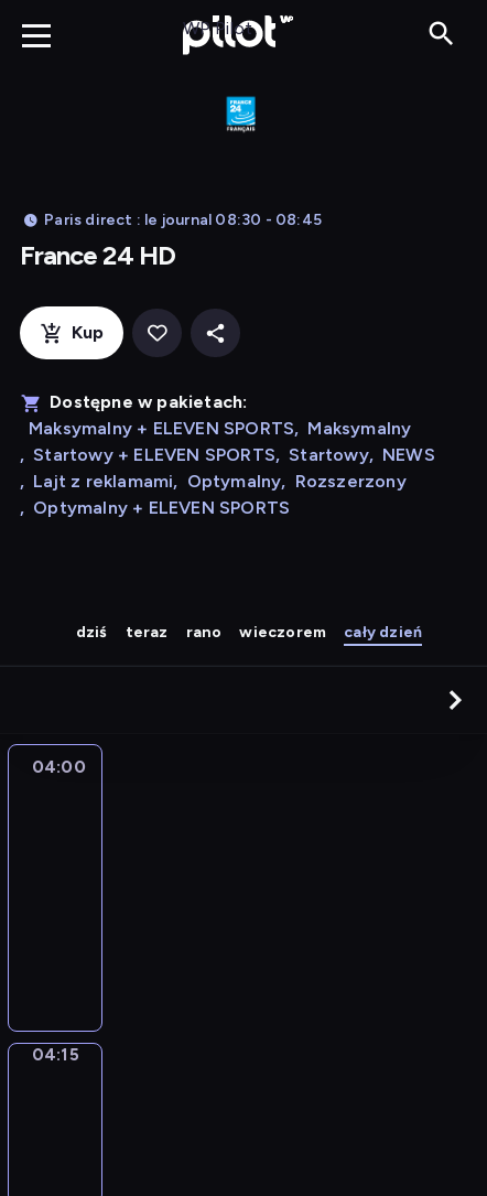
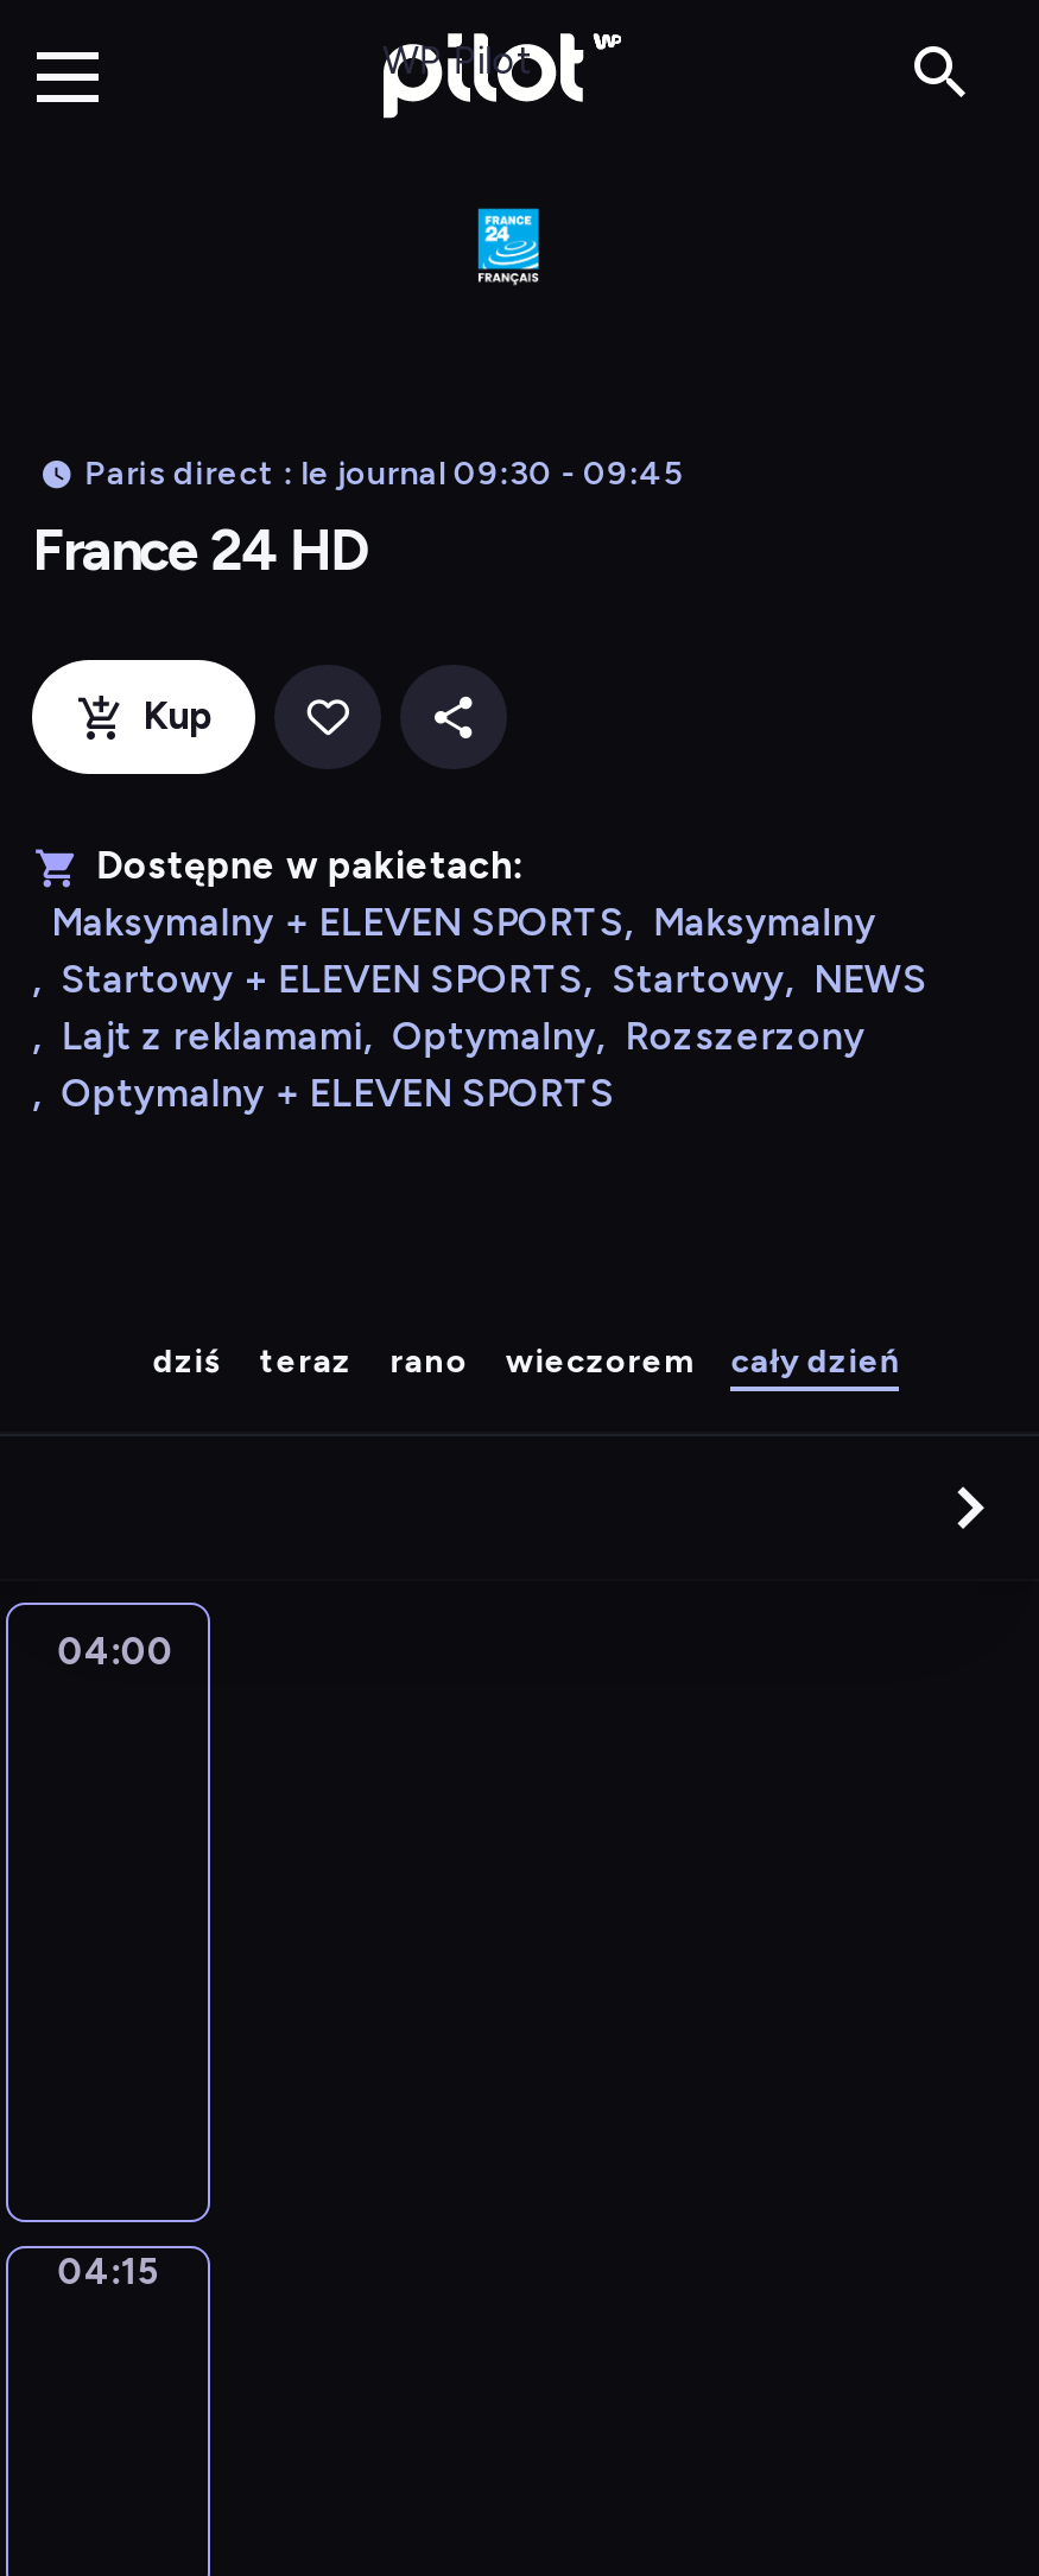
[44,211,322,229] Paris direct : le journal 08:30 - 08:45 -> [85,453,683,494] Paris direct : le journal 09:30 - 09:45

